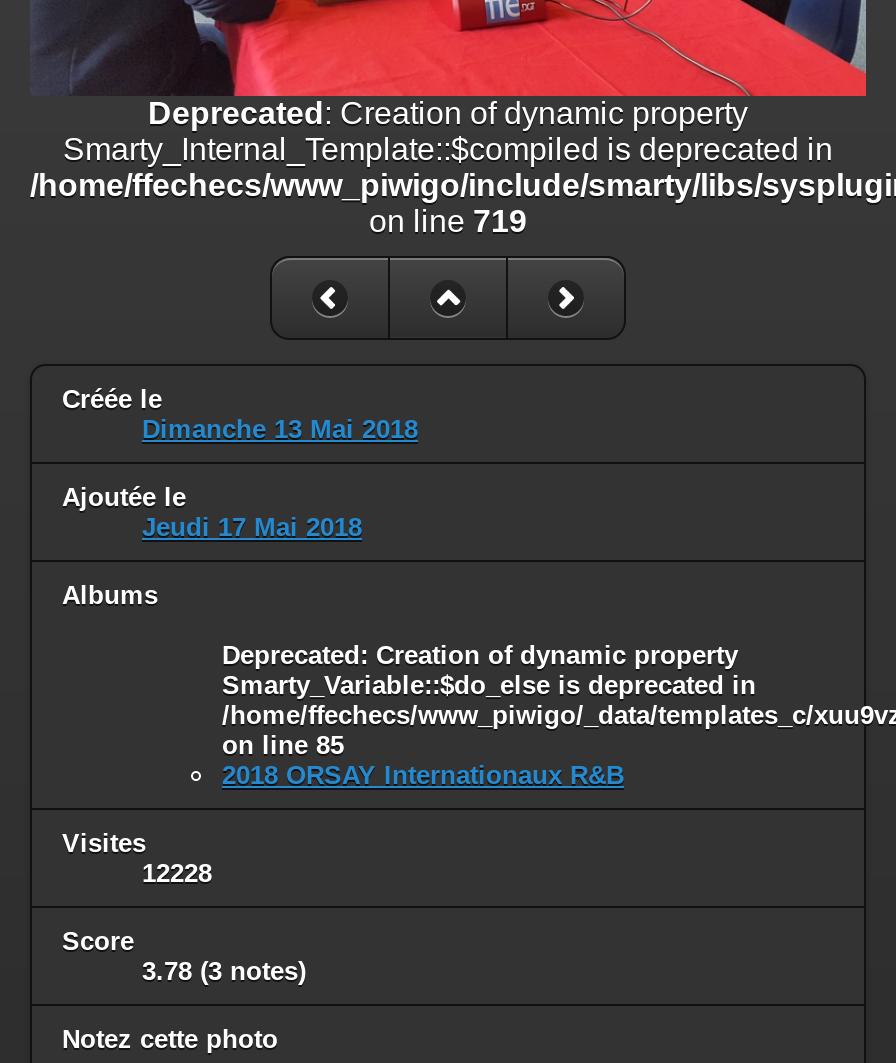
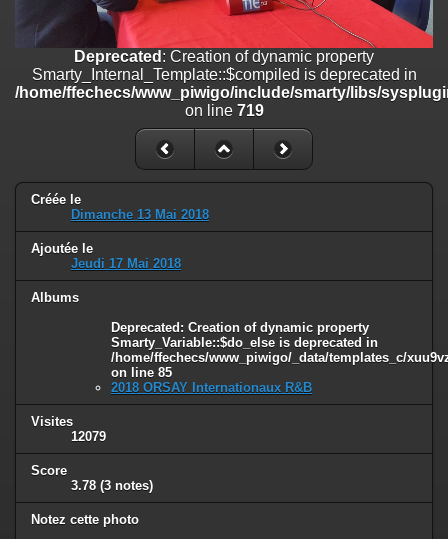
[142,858,212,888] 12228 -> [71,429,106,444] 12079

